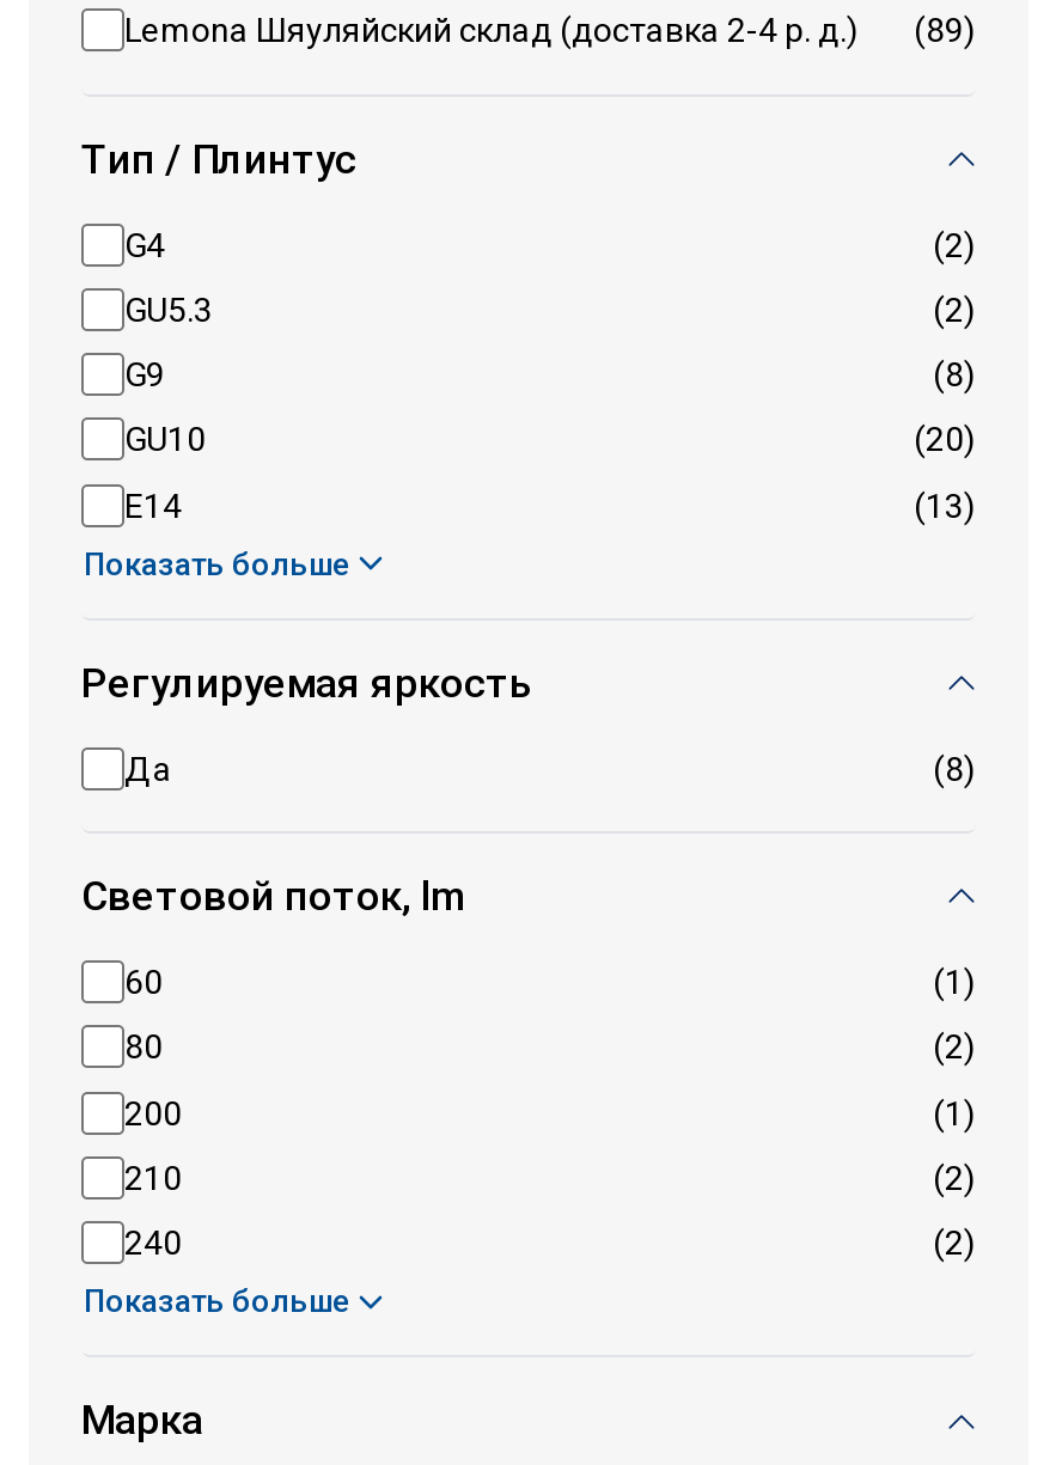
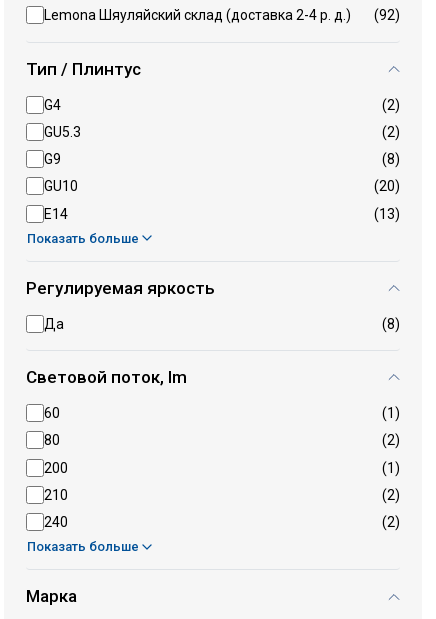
[124,11,976,50] Lemona Шяуляйский склад (доставка 2-4 р. д.) (89) -> [44,7,400,23] Lemona Шяуляйский склад (доставка 2-4 р. д.) (92)

